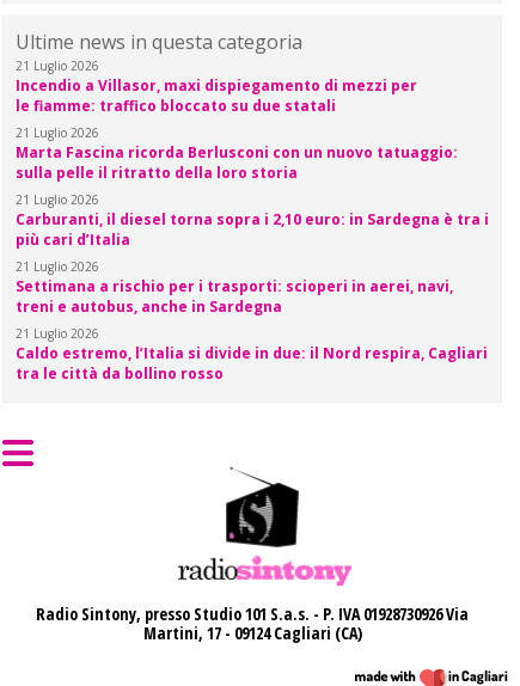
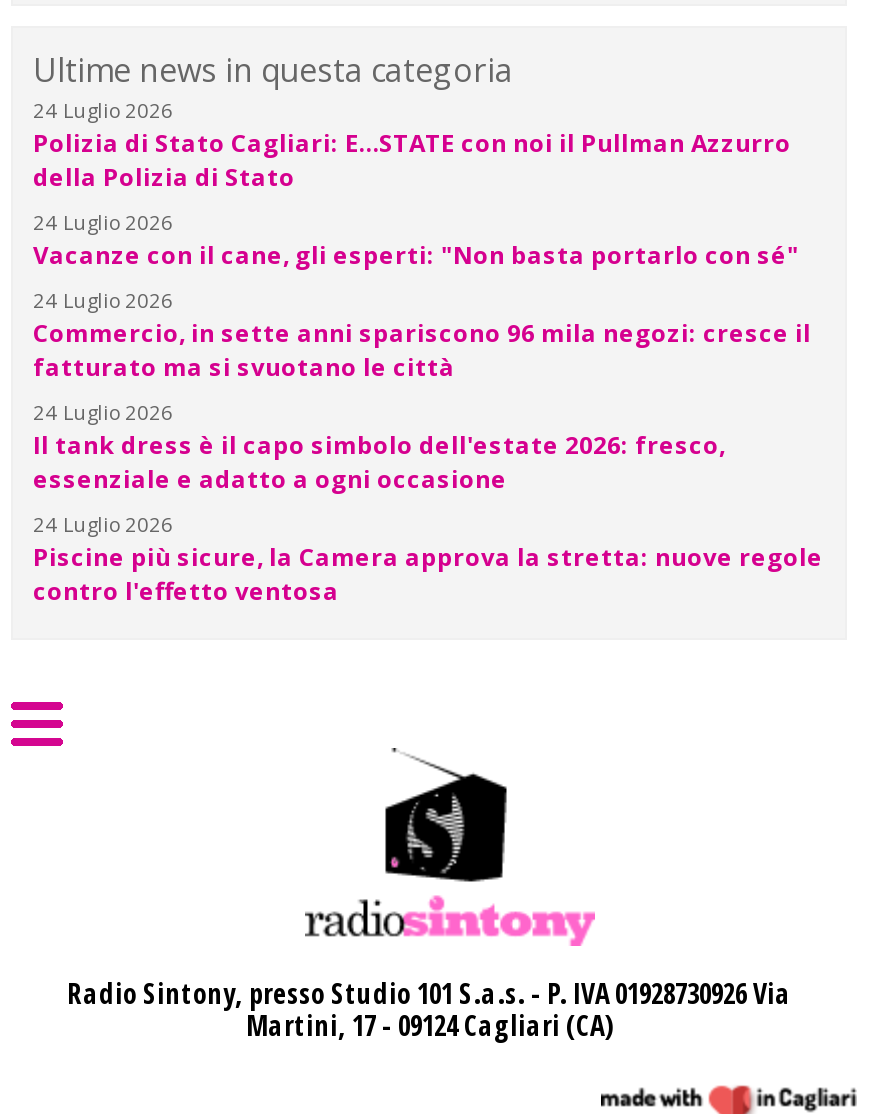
[16,57,489,384] 21 Luglio 2026 | Incendio a Villasor, maxi dispiegamento di mezzi per | le fiamme: traffico bloccato su due statali | 21 Luglio 2026 | Marta Fascina ricorda Berlusconi con un nuovo tatuaggio: | sulla pelle il ritratto della loro storia | 21 Luglio 2026 | Carburanti, il diesel torna sopra i 2,10 euro: in Sardegna è tra i | più cari d’Italia | 21 Luglio 2026 | Settimana a rischio per i trasporti: scioperi in aerei, navi, | treni e autobus, anche in Sardegna | 21 Luglio 2026 | Caldo estremo, l’Italia si divide in due: il Nord respira, Cagliari | tra le città da bollino rosso -> [33,96,823,608] 24 Luglio 2026 | Polizia di Stato Cagliari: E…STATE con noi il Pullman Azzurro | della Polizia di Stato | 24 Luglio 2026 | Vacanze con il cane, gli esperti: "Non basta portarlo con sé" | 24 Luglio 2026 | Commercio, in sette anni spariscono 96 mila negozi: cresce il | fatturato ma si svuotano le città | 24 Luglio 2026 | Il tank dress è il capo simbolo dell'estate 2026: fresco, | essenziale e adatto a ogni occasione | 24 Luglio 2026 | Piscine più sicure, la Camera approva la stretta: nuove regole | contro l'effetto ventosa

